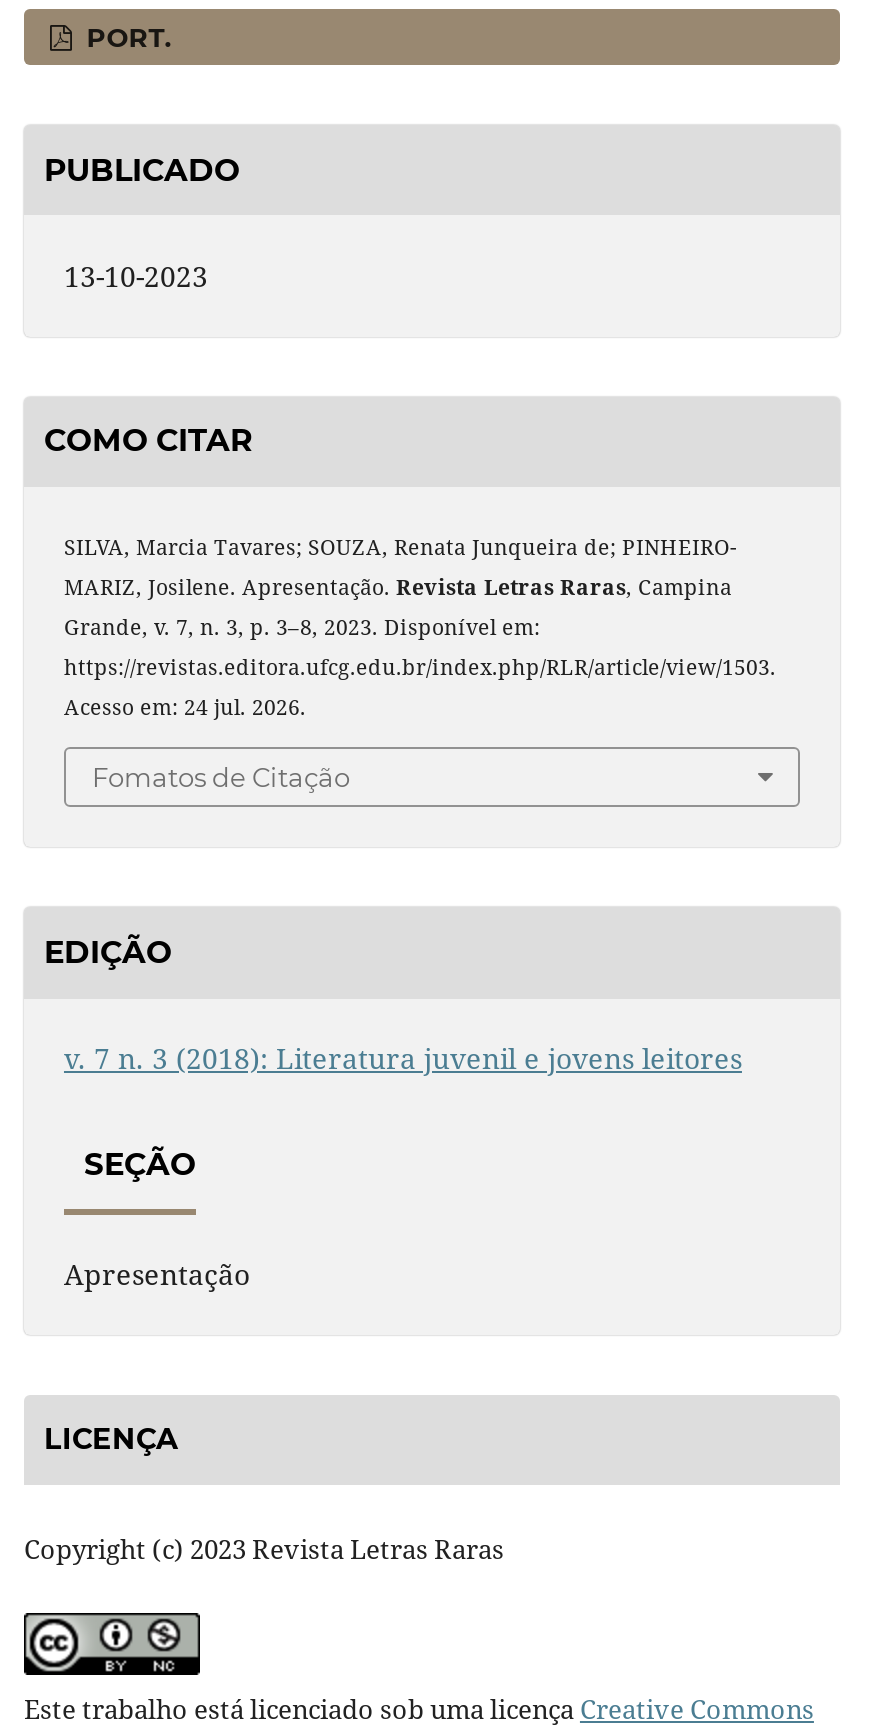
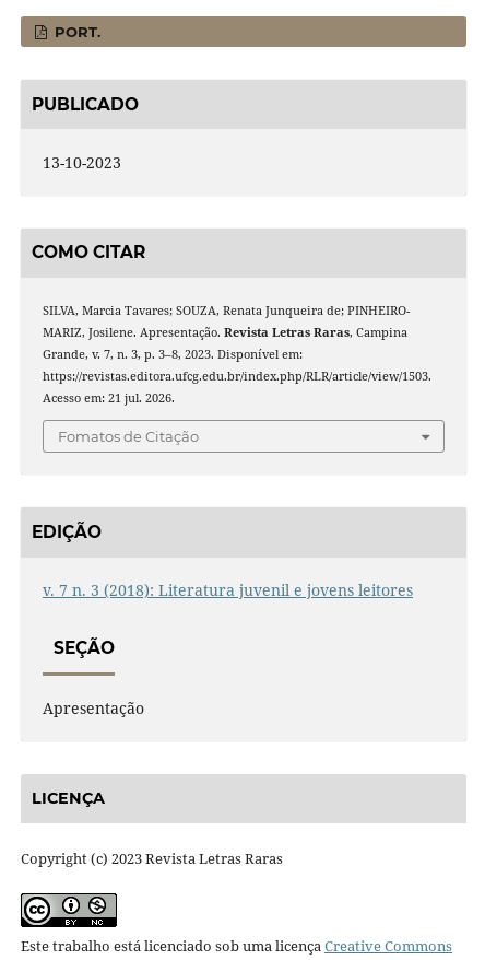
[64,693,306,721] Acesso em: 24 jul. 2026. -> [43,390,175,406] Acesso em: 21 jul. 2026.

